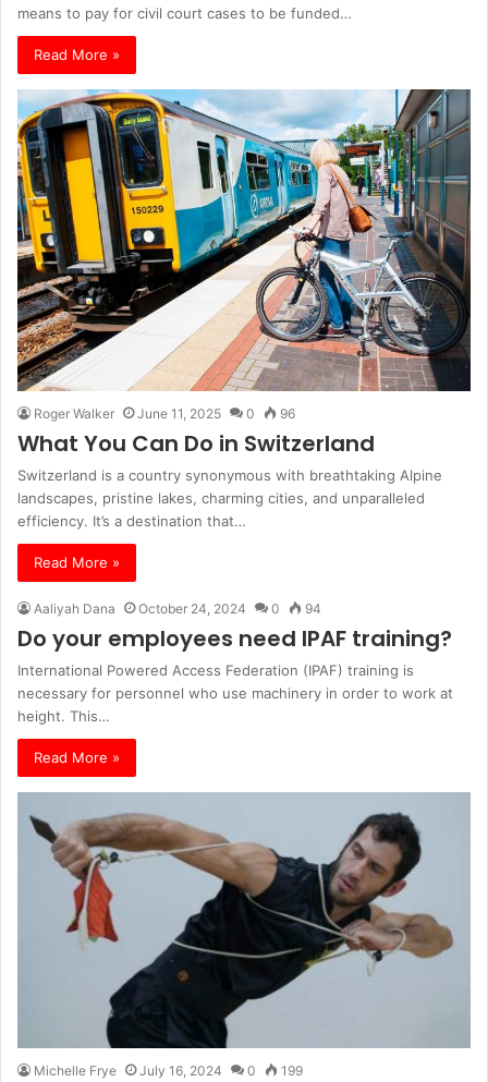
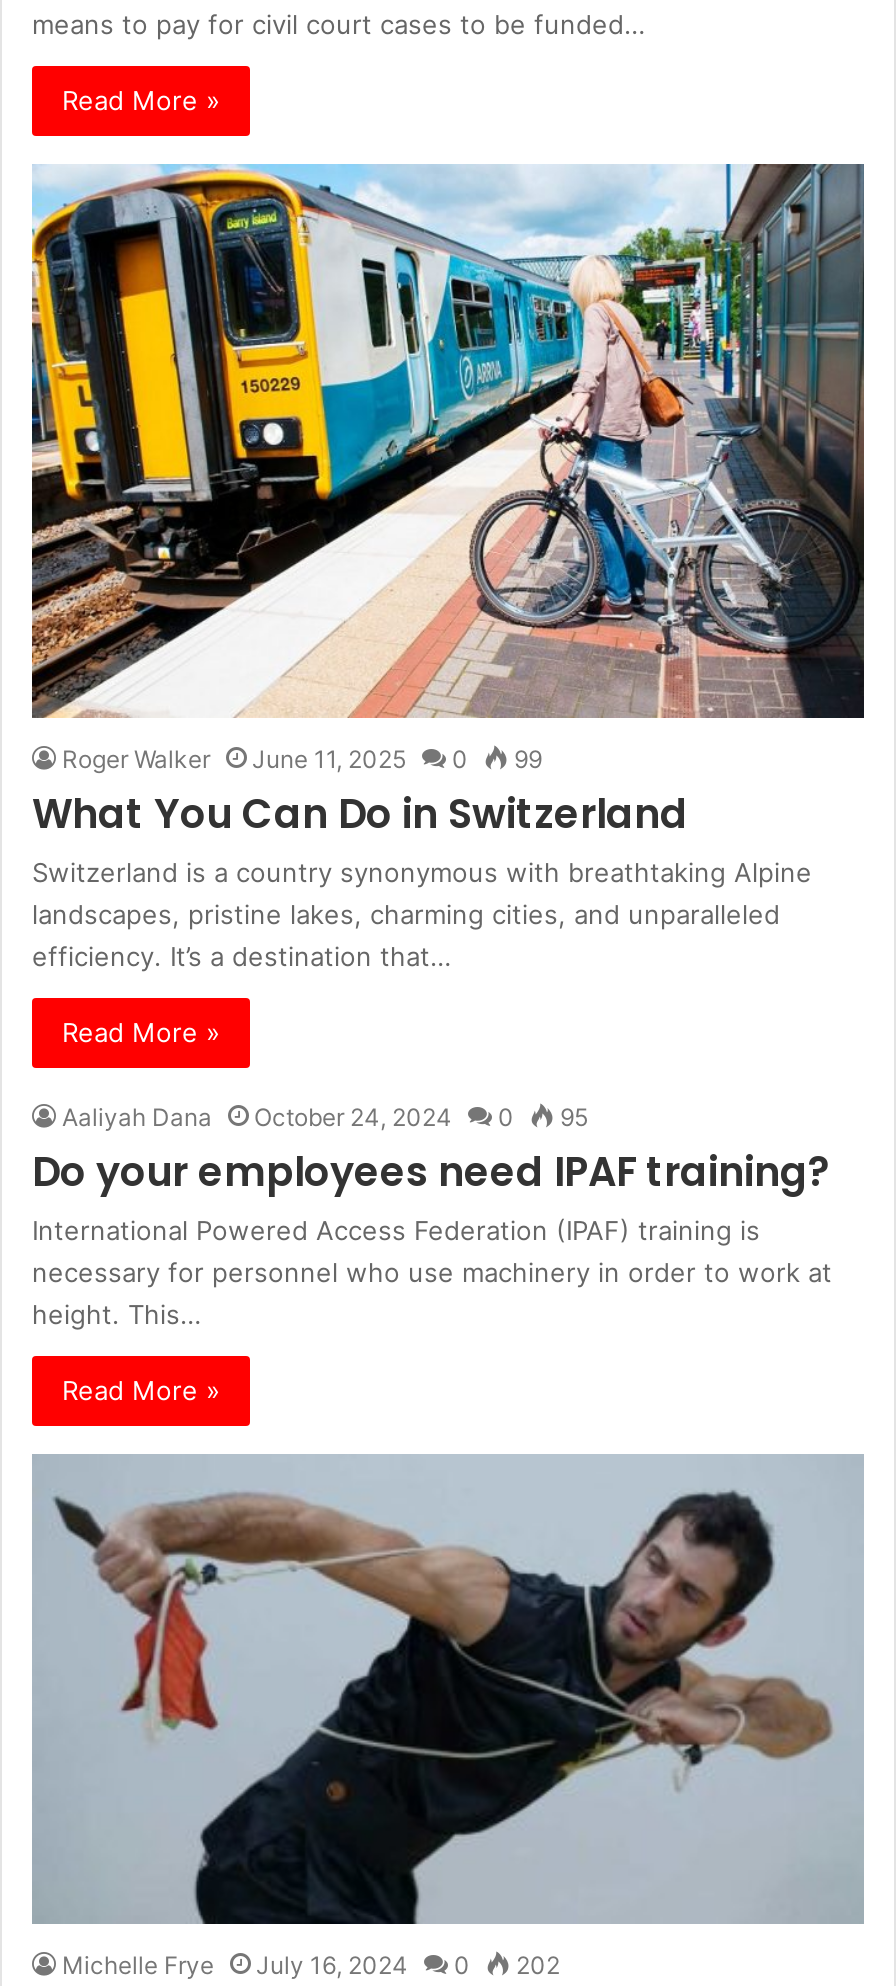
[34,406,295,422] Roger Walker June 11, 2025 0 96 -> [62,744,542,774] Roger Walker June 11, 2025 0 99
[34,601,321,617] Aaliyah Dana October 24, 2024 0 94 -> [62,1102,588,1132] Aaliyah Dana October 24, 2024 0 95
[34,1062,303,1079] Michelle Frye July 16, 2024 0 199 -> [62,1950,560,1980] Michelle Frye July 16, 2024 0 202

